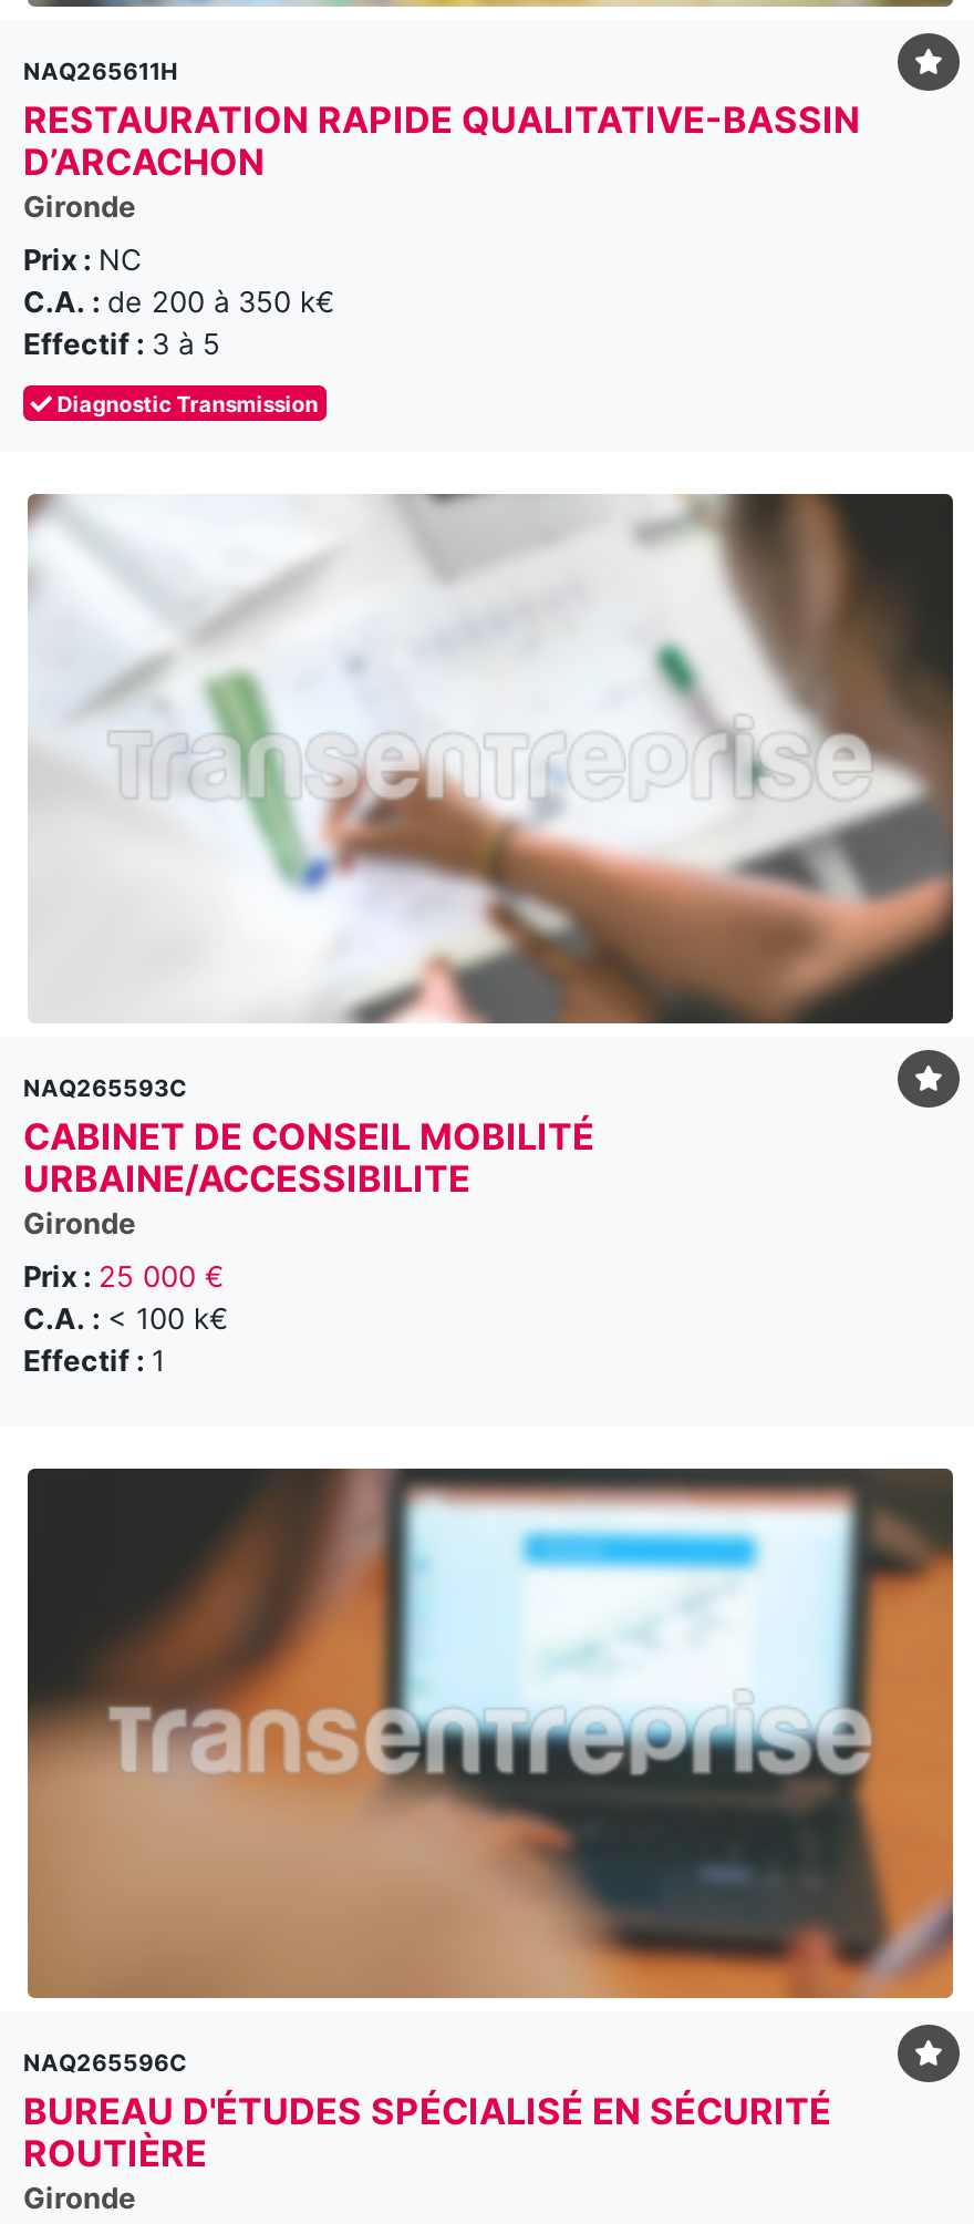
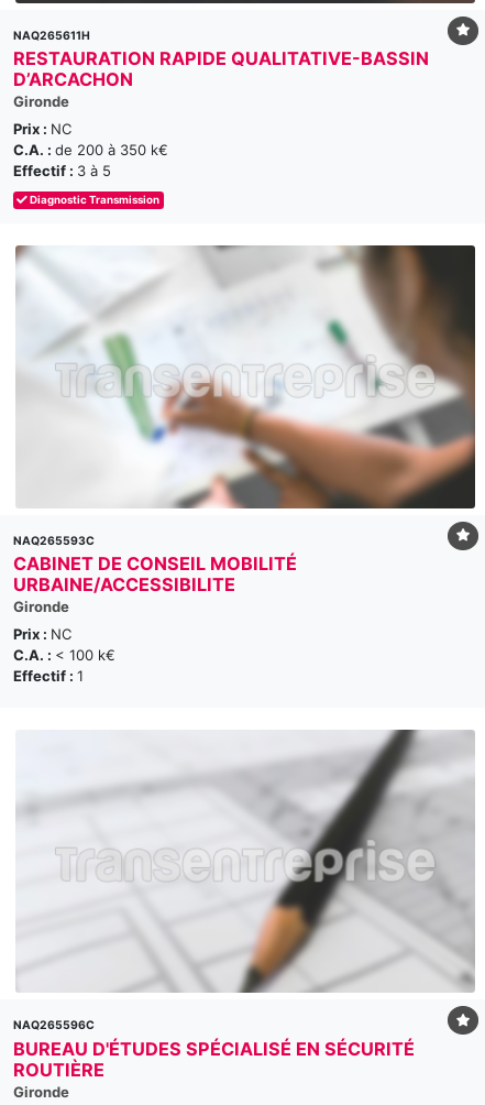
[23,1258,225,1293] Prix : 25 000 € -> [13,625,71,643] Prix : NC
[25,1466,955,2000] [image] -> [15,730,475,994] [image]

